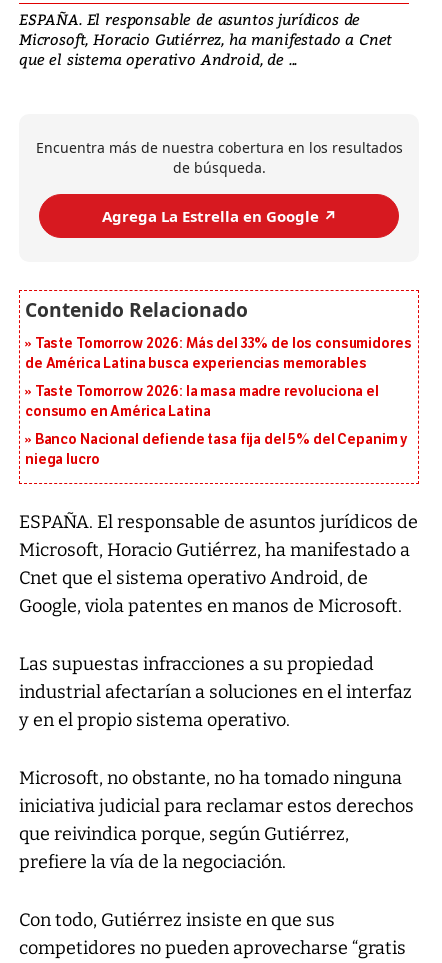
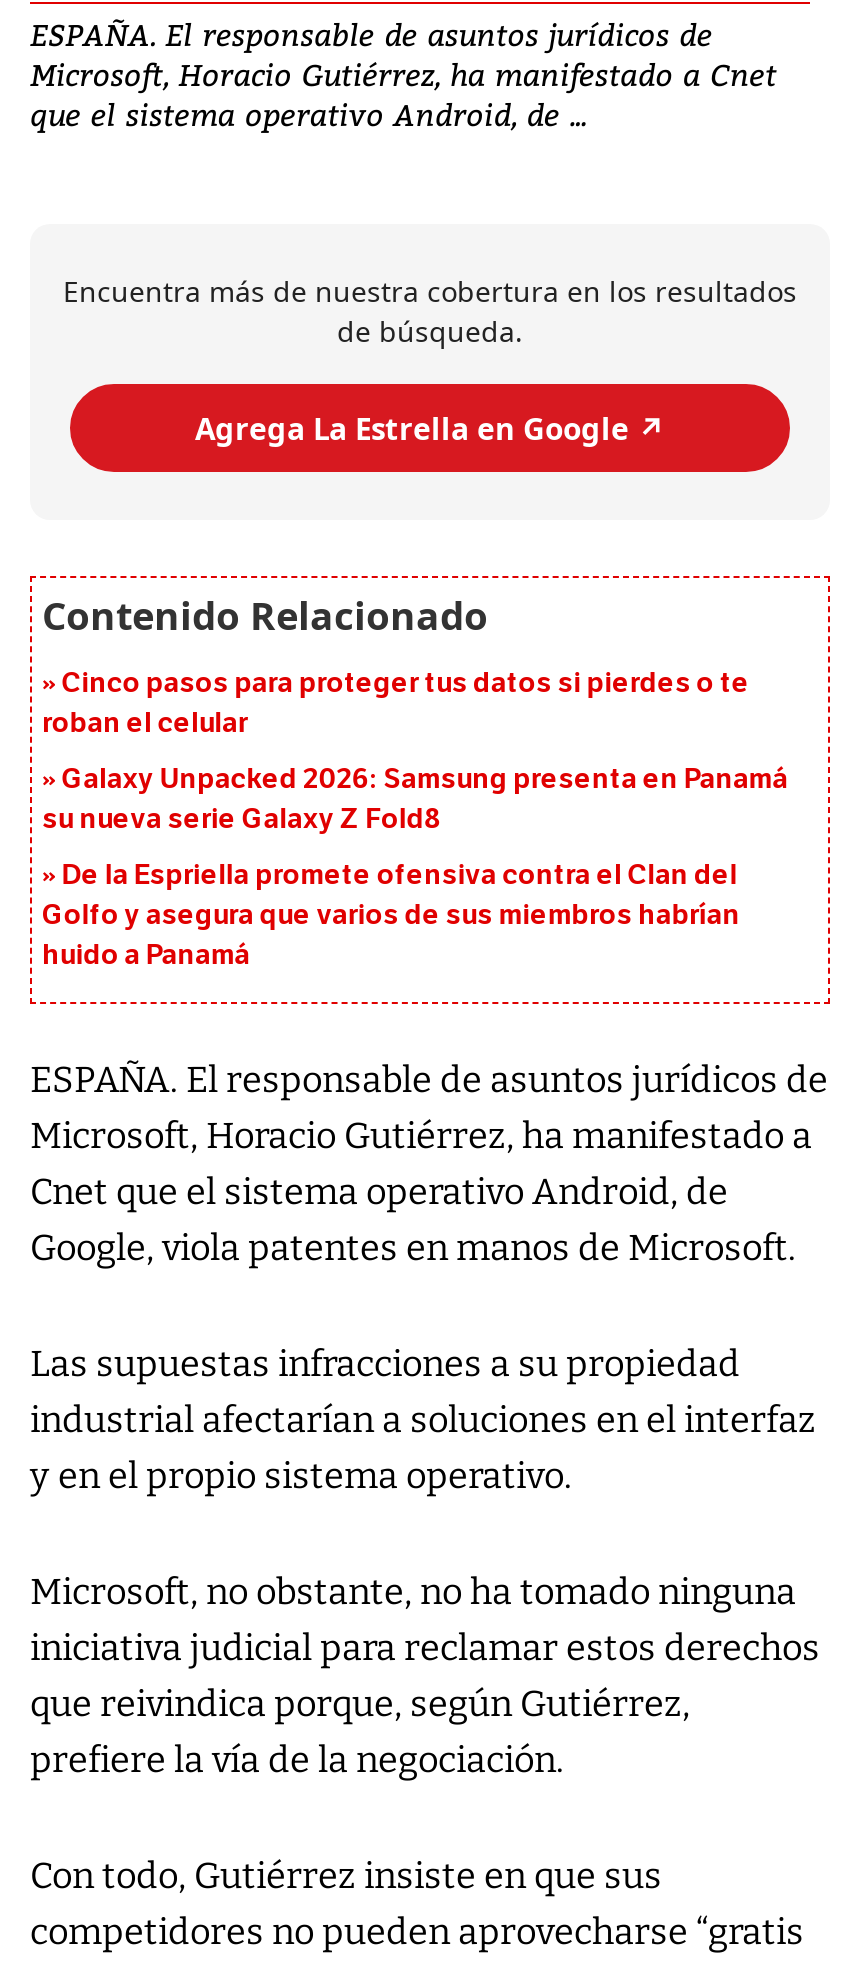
[25,335,411,372] Taste Tomorrow 2026: Más del 33% de los consumidores | de América Latina busca experiencias memorables -> [42,667,749,741] Cinco pasos para proteger tus datos si pierdes o te | roban el celular
[25,383,379,420] Taste Tomorrow 2026: la masa madre revoluciona el | consumo en América Latina -> [42,763,788,837] Galaxy Unpacked 2026: Samsung presenta en Panamá | su nueva serie Galaxy Z Fold8
[25,431,408,468] Banco Nacional defiende tasa fija del 5% del Cepanim y | niega lucro -> [42,859,740,973] De la Espriella promete ofensiva contra el Clan del | Golfo y asegura que varios de sus miembros habrían | huido a Panamá

